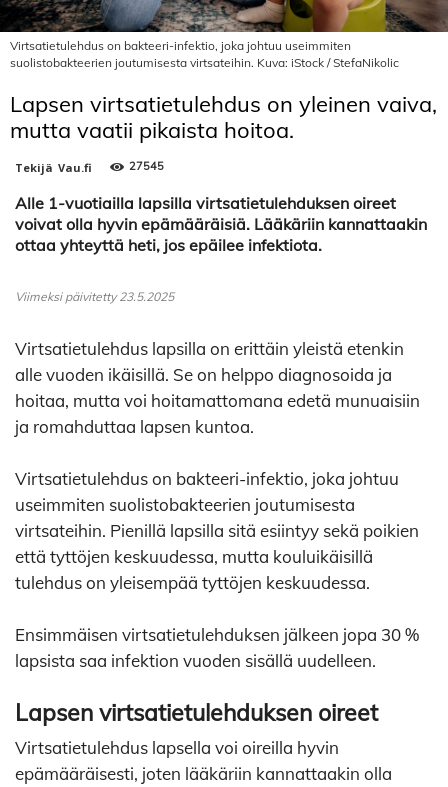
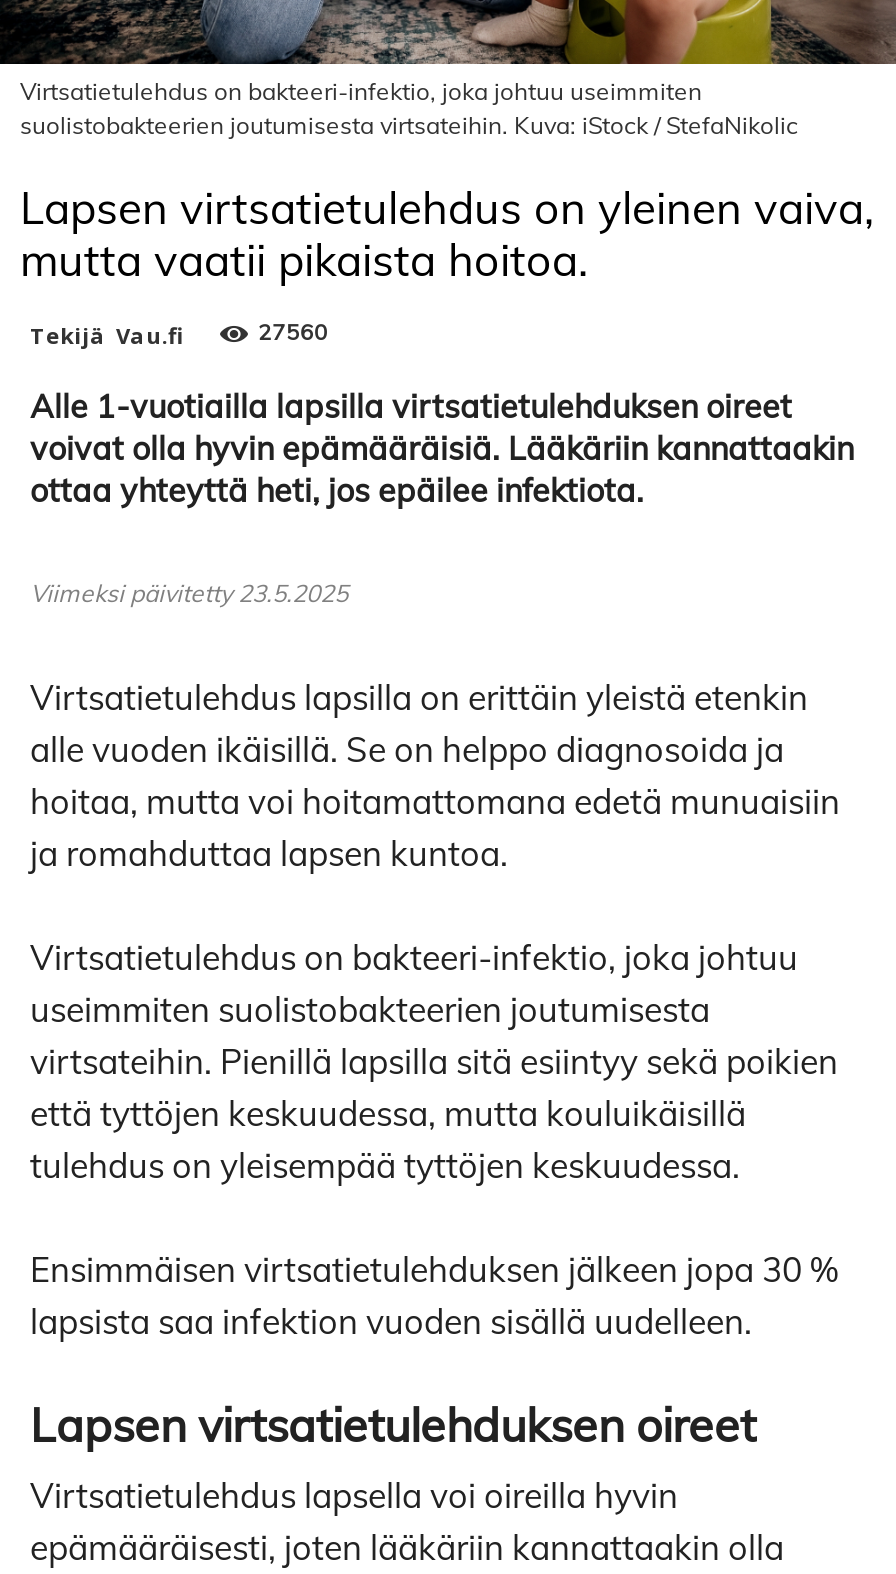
[129,159,164,173] 27545 -> [258,318,328,346] 27560

